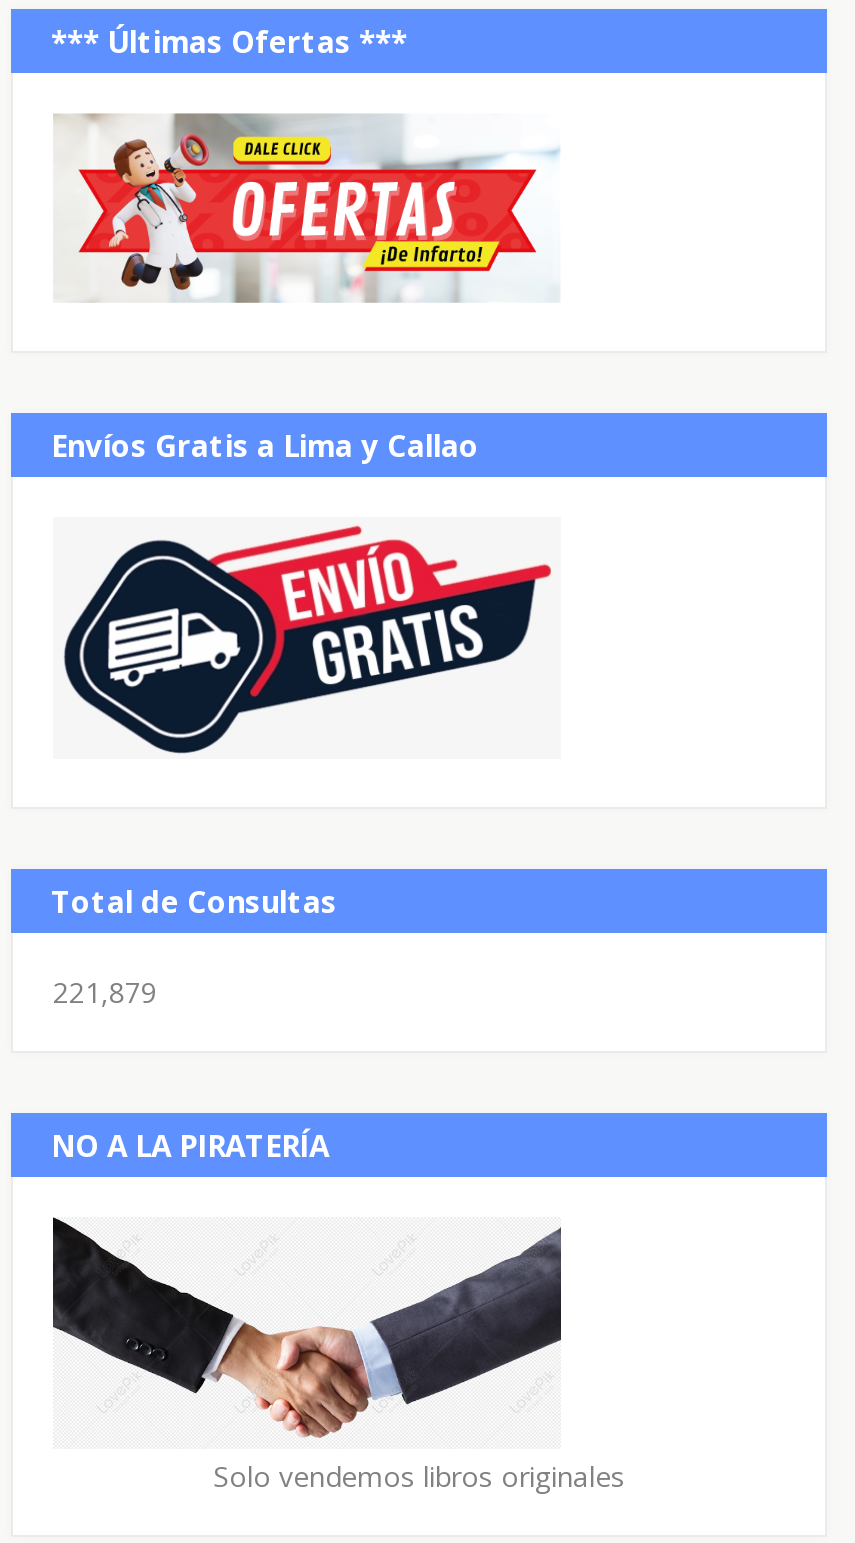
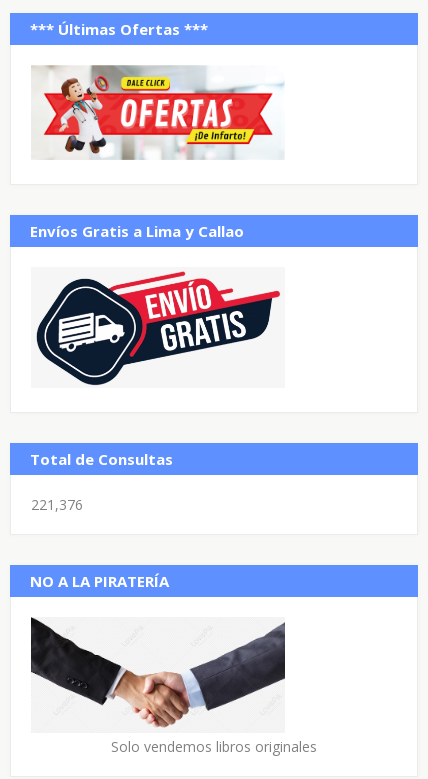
[53,973,157,1011] 221,879 -> [31,495,83,514] 221,376

